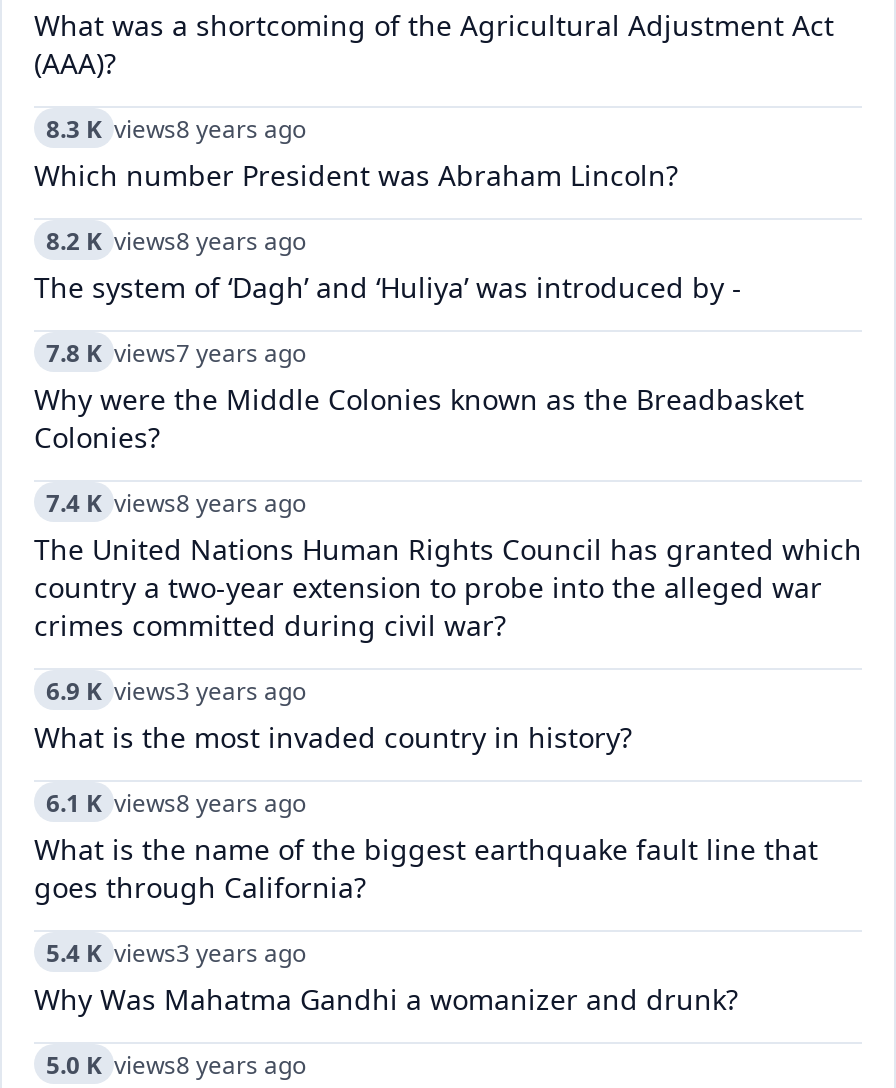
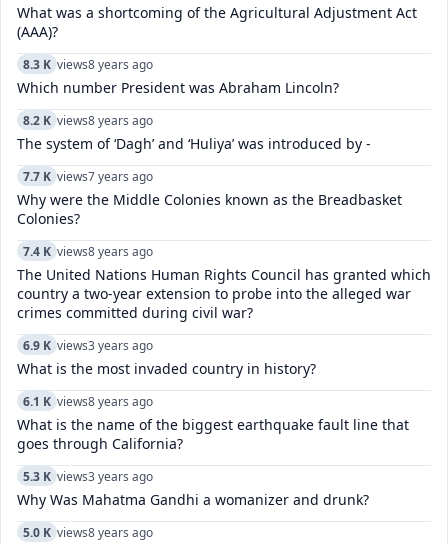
[46,335,306,369] 7.8 K views7 years ago -> [23,167,153,184] 7.7 K views7 years ago
[46,935,306,969] 5.4 K views3 years ago -> [23,467,153,484] 5.3 K views3 years ago

